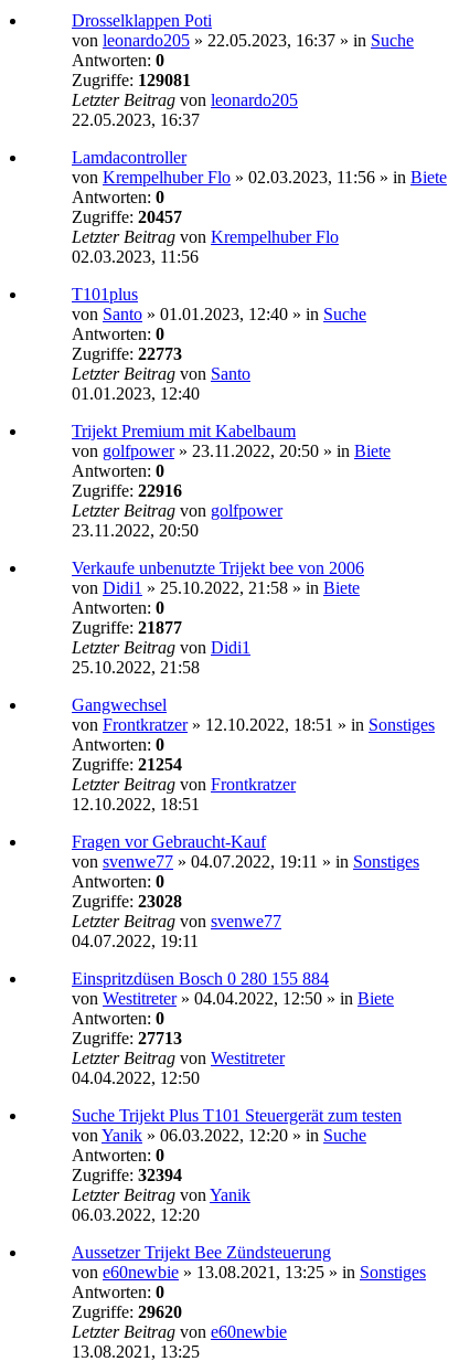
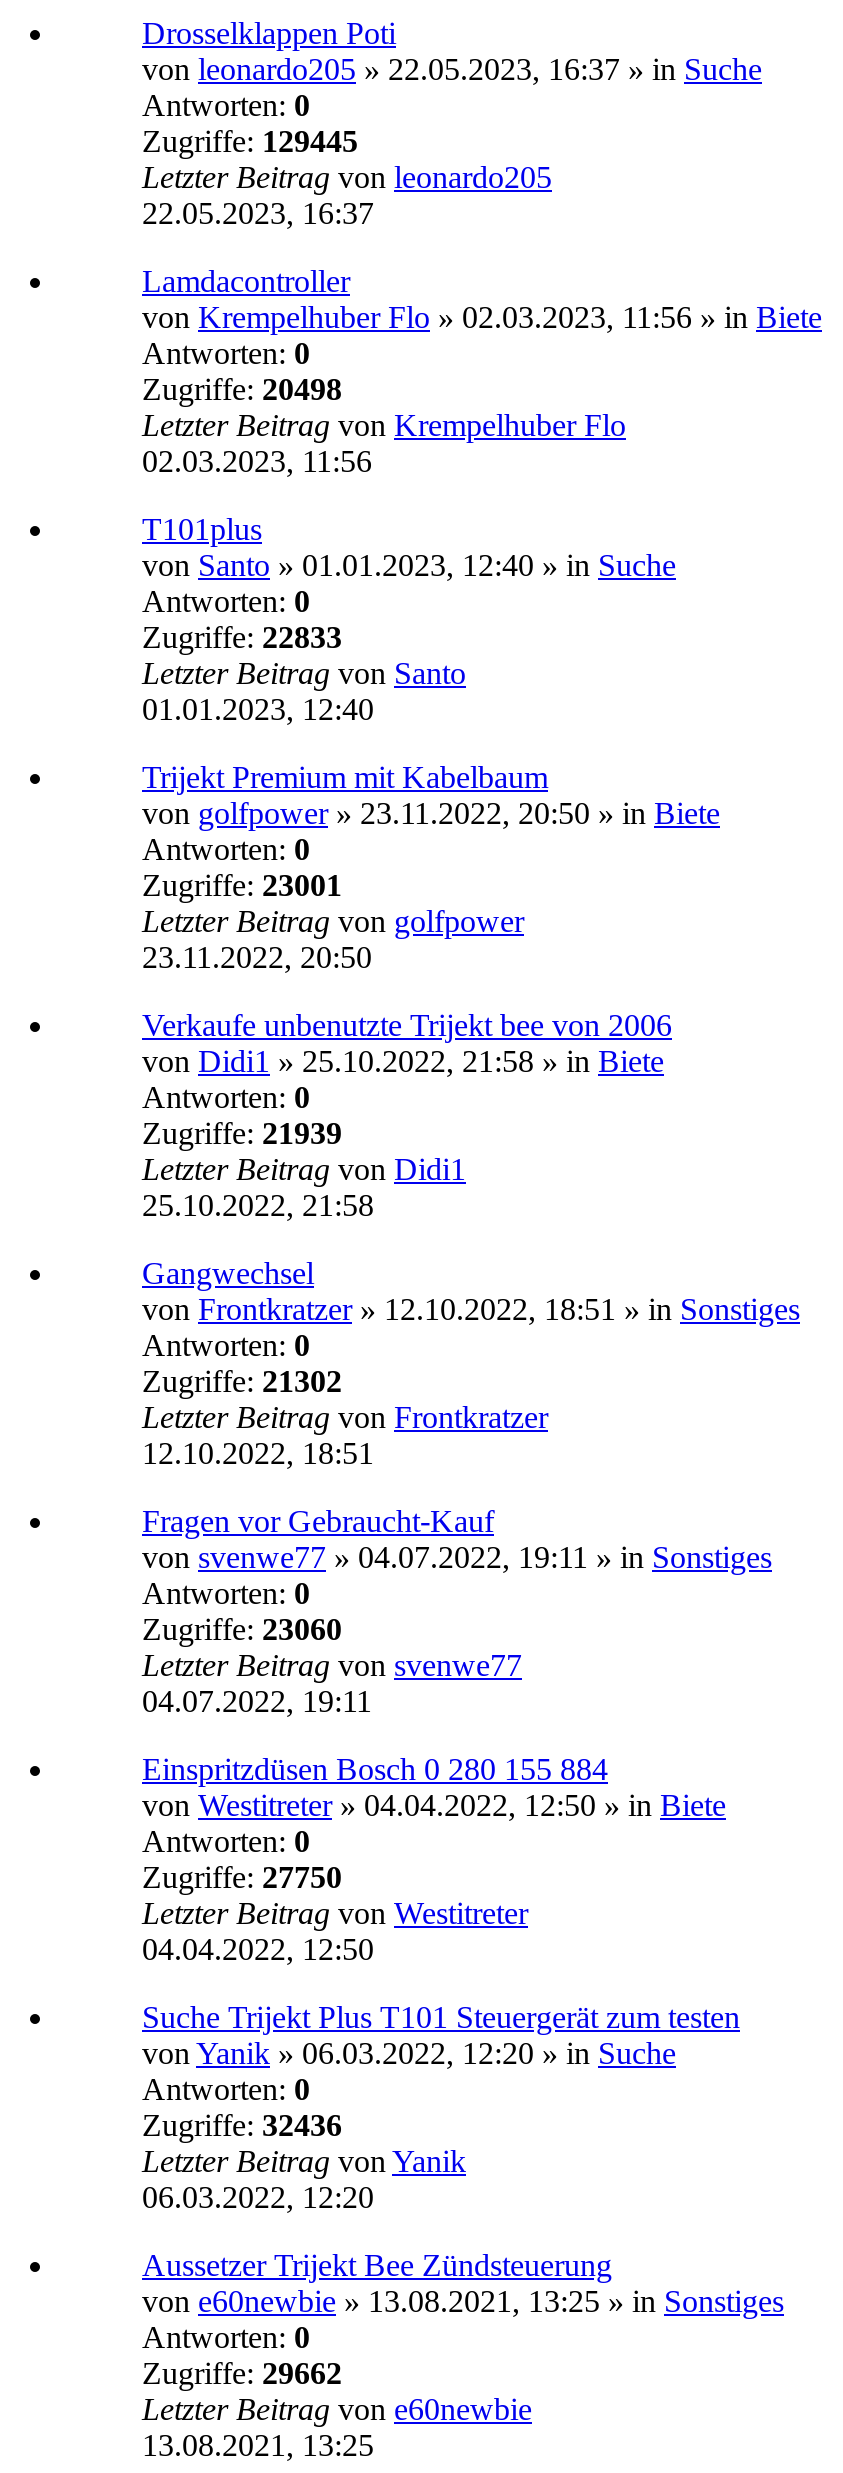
[72,71,191,90] Zugriffe: 129081 -> [142,125,358,159] Zugriffe: 129445
[72,208,182,227] Zugriffe: 20457 -> [142,373,342,407] Zugriffe: 20498
[72,345,182,363] Zugriffe: 22773 -> [142,621,342,655] Zugriffe: 22833
[72,482,182,500] Zugriffe: 22916 -> [142,869,342,903] Zugriffe: 23001
[72,618,182,637] Zugriffe: 21877 -> [142,1117,342,1151] Zugriffe: 21939
[72,755,182,774] Zugriffe: 21254 -> [142,1365,342,1399] Zugriffe: 21302
[72,892,182,911] Zugriffe: 23028 -> [142,1613,342,1647] Zugriffe: 23060
[72,1029,182,1048] Zugriffe: 27713 -> [142,1861,342,1895] Zugriffe: 27750
[72,1166,182,1185] Zugriffe: 32394 -> [142,2109,342,2143] Zugriffe: 32436
[72,1303,182,1322] Zugriffe: 29620 -> [142,2357,342,2391] Zugriffe: 29662

